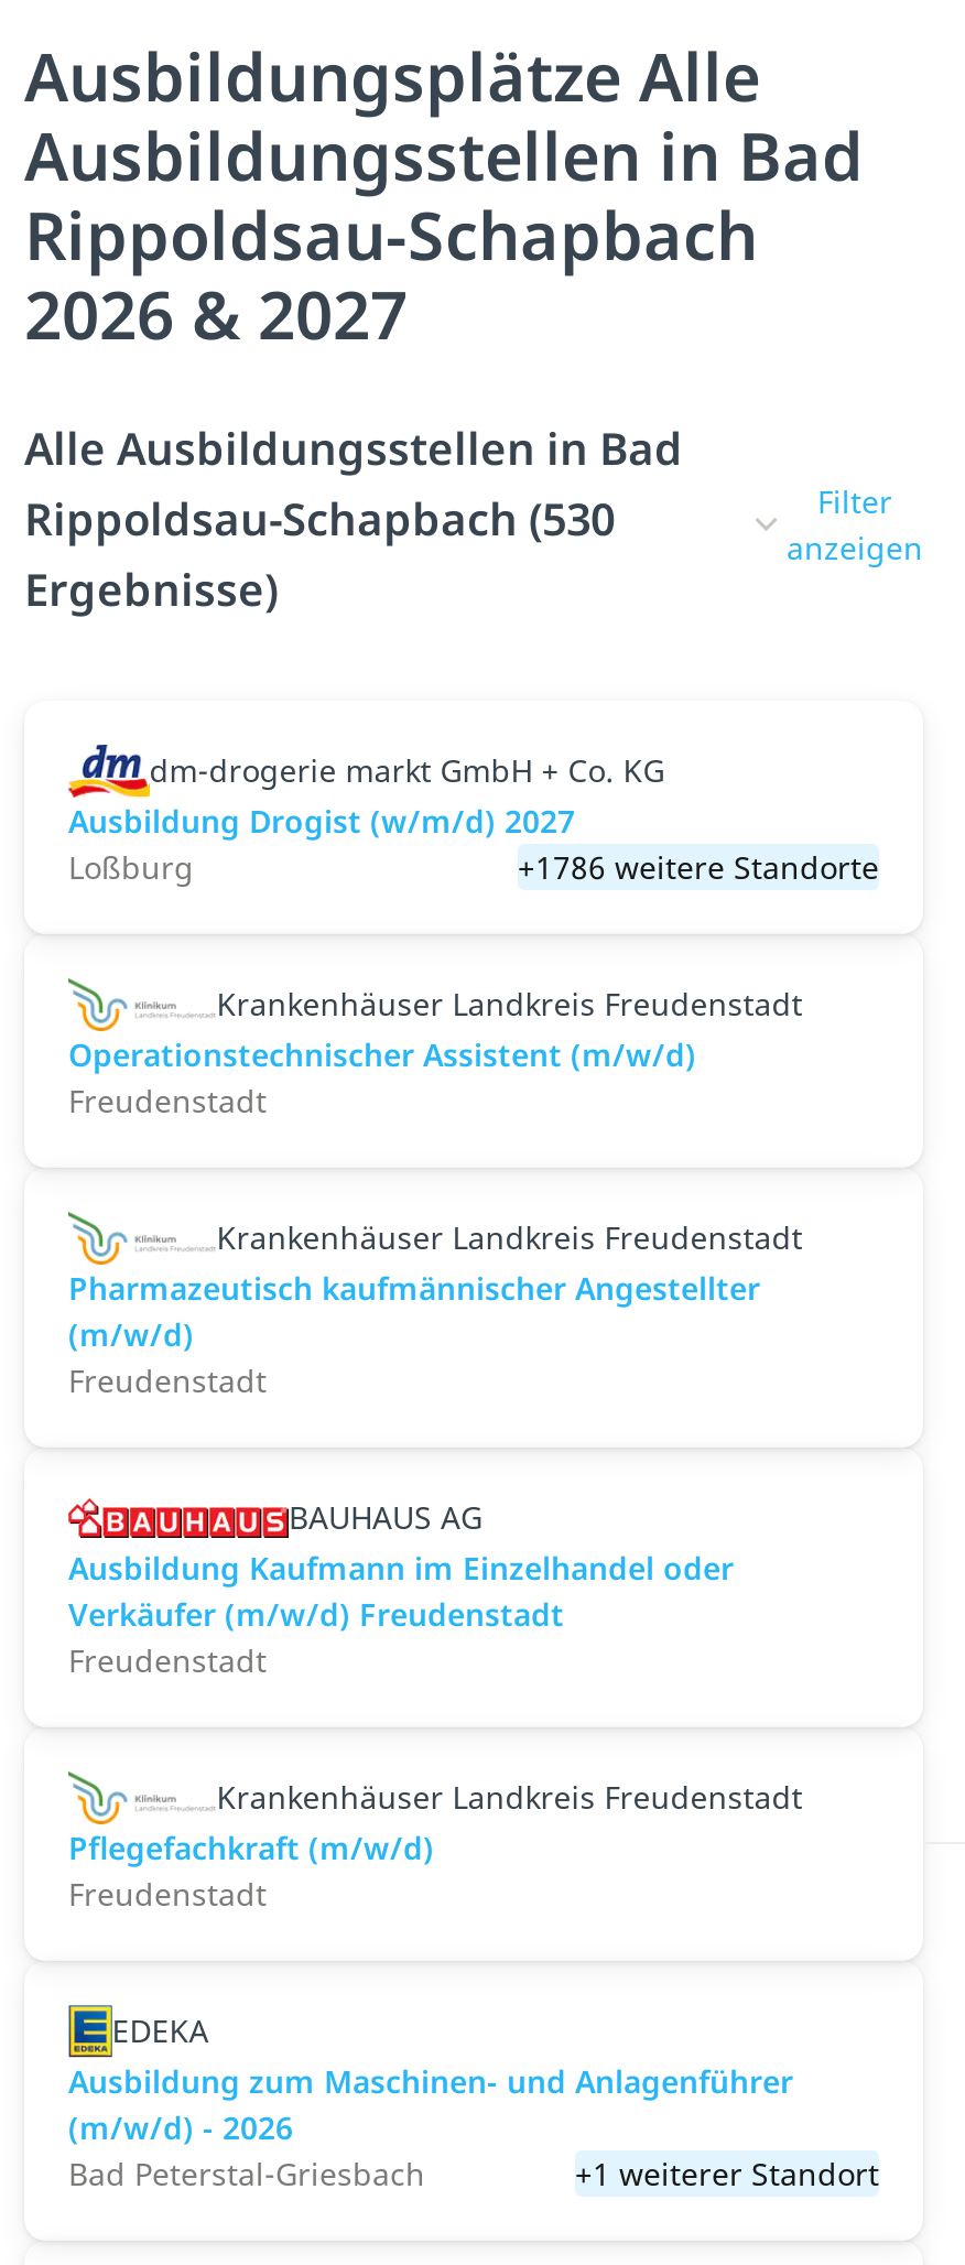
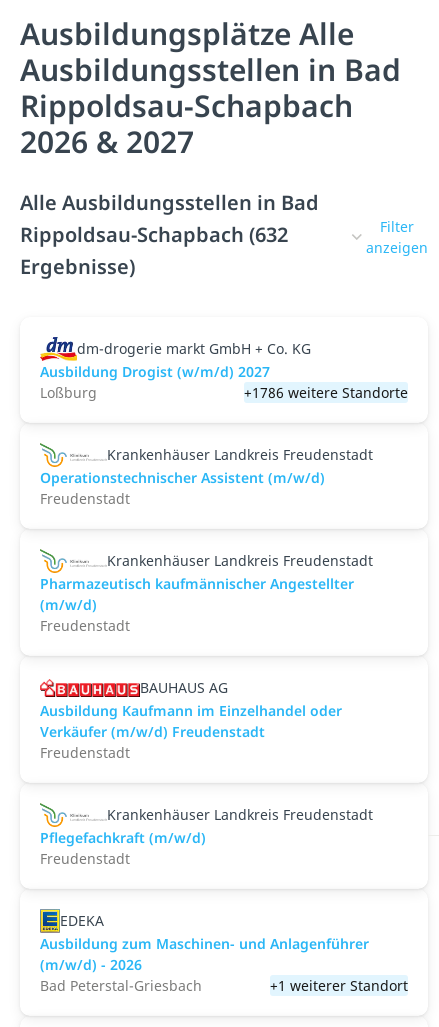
[24,489,615,549] Rippoldsau-Schapbach (530 -> [20,221,288,248] Rippoldsau-Schapbach (632

